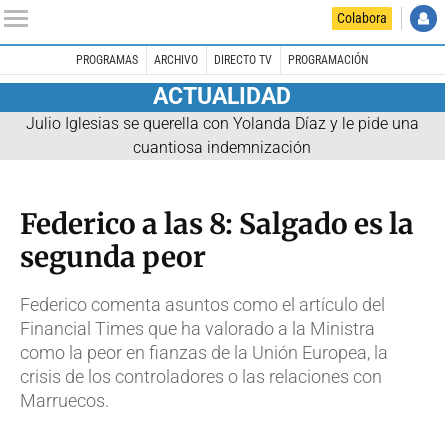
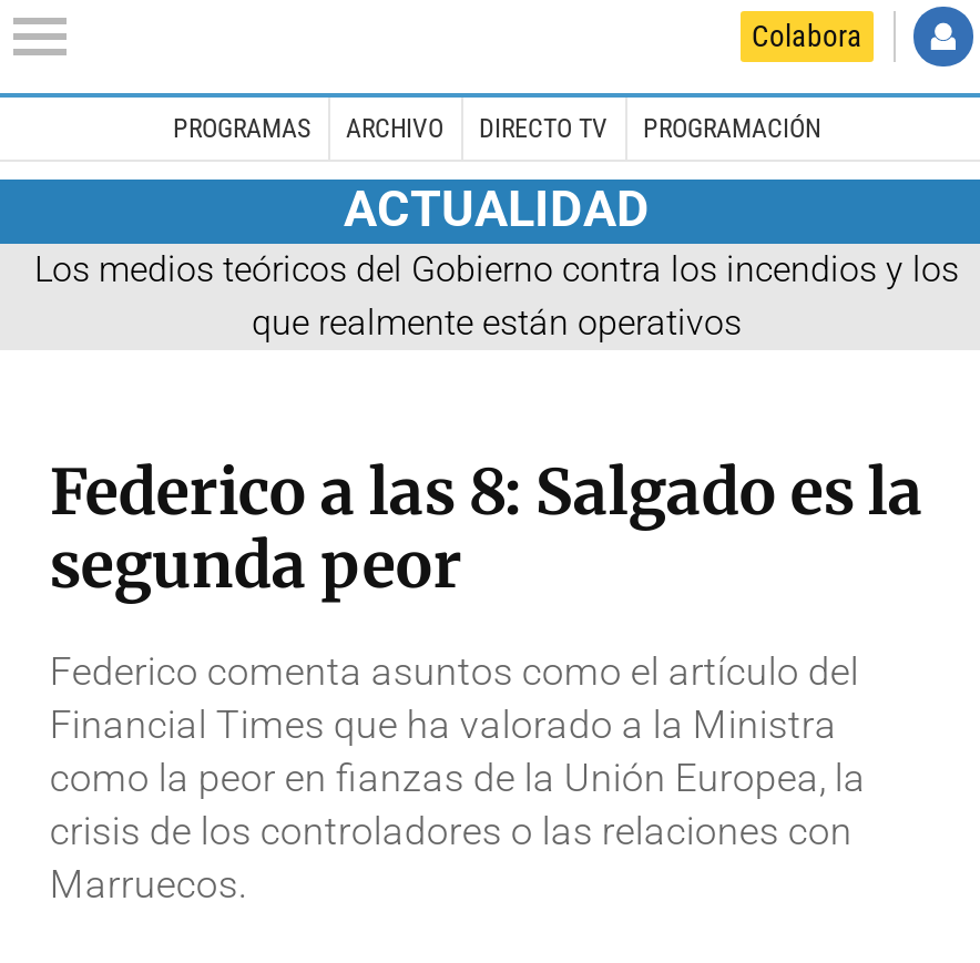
[25,114,418,157] Julio Iglesias se querella con Yolanda Díaz y le pide una | cuantiosa indemnización -> [34,247,959,343] Los medios teóricos del Gobierno contra los incendios y los | que realmente están operativos

